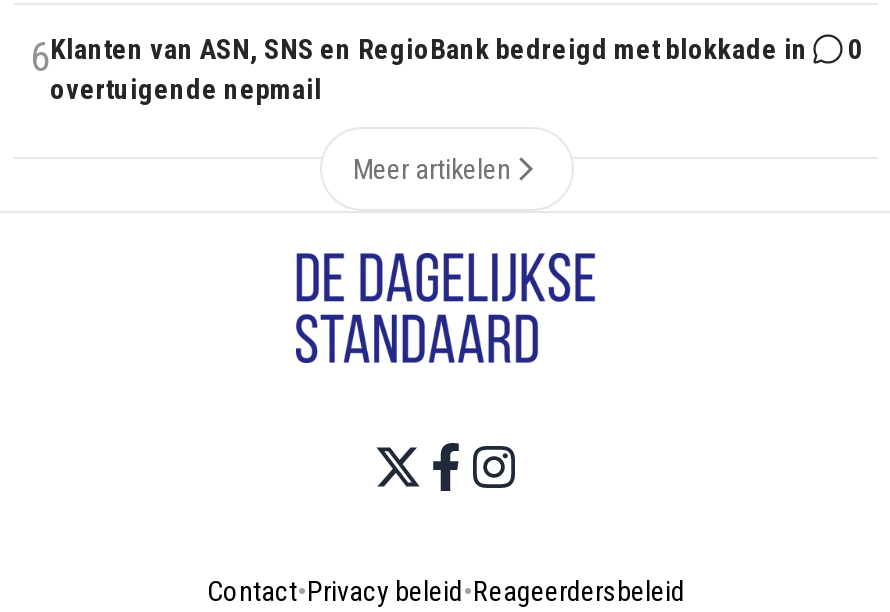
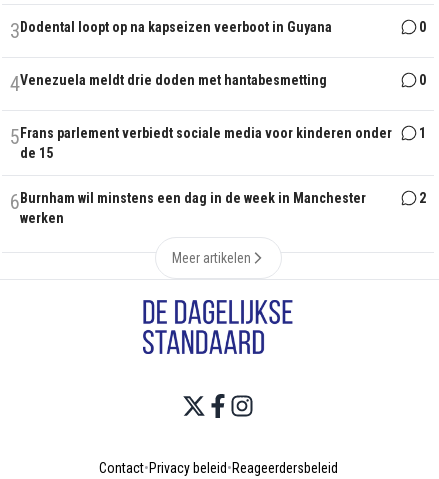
[30,34,808,106] 6Klanten van ASN, SNS en RegioBank bedreigd met blokkade in | overtuigende nepmail -> [10,19,332,43] 3Dodental loopt op na kapseizen veerboot in Guyana
none -> [10,72,426,161] 4Venezuela meldt drie doden met hantabesmetting | 0 | 5Frans parlement verbiedt sociale media voor kinderen onder | de 15
none -> [10,125,426,226] 1 | 6Burnham wil minstens een dag in de week in Manchester | werken
none -> [419,190,426,206] 2

